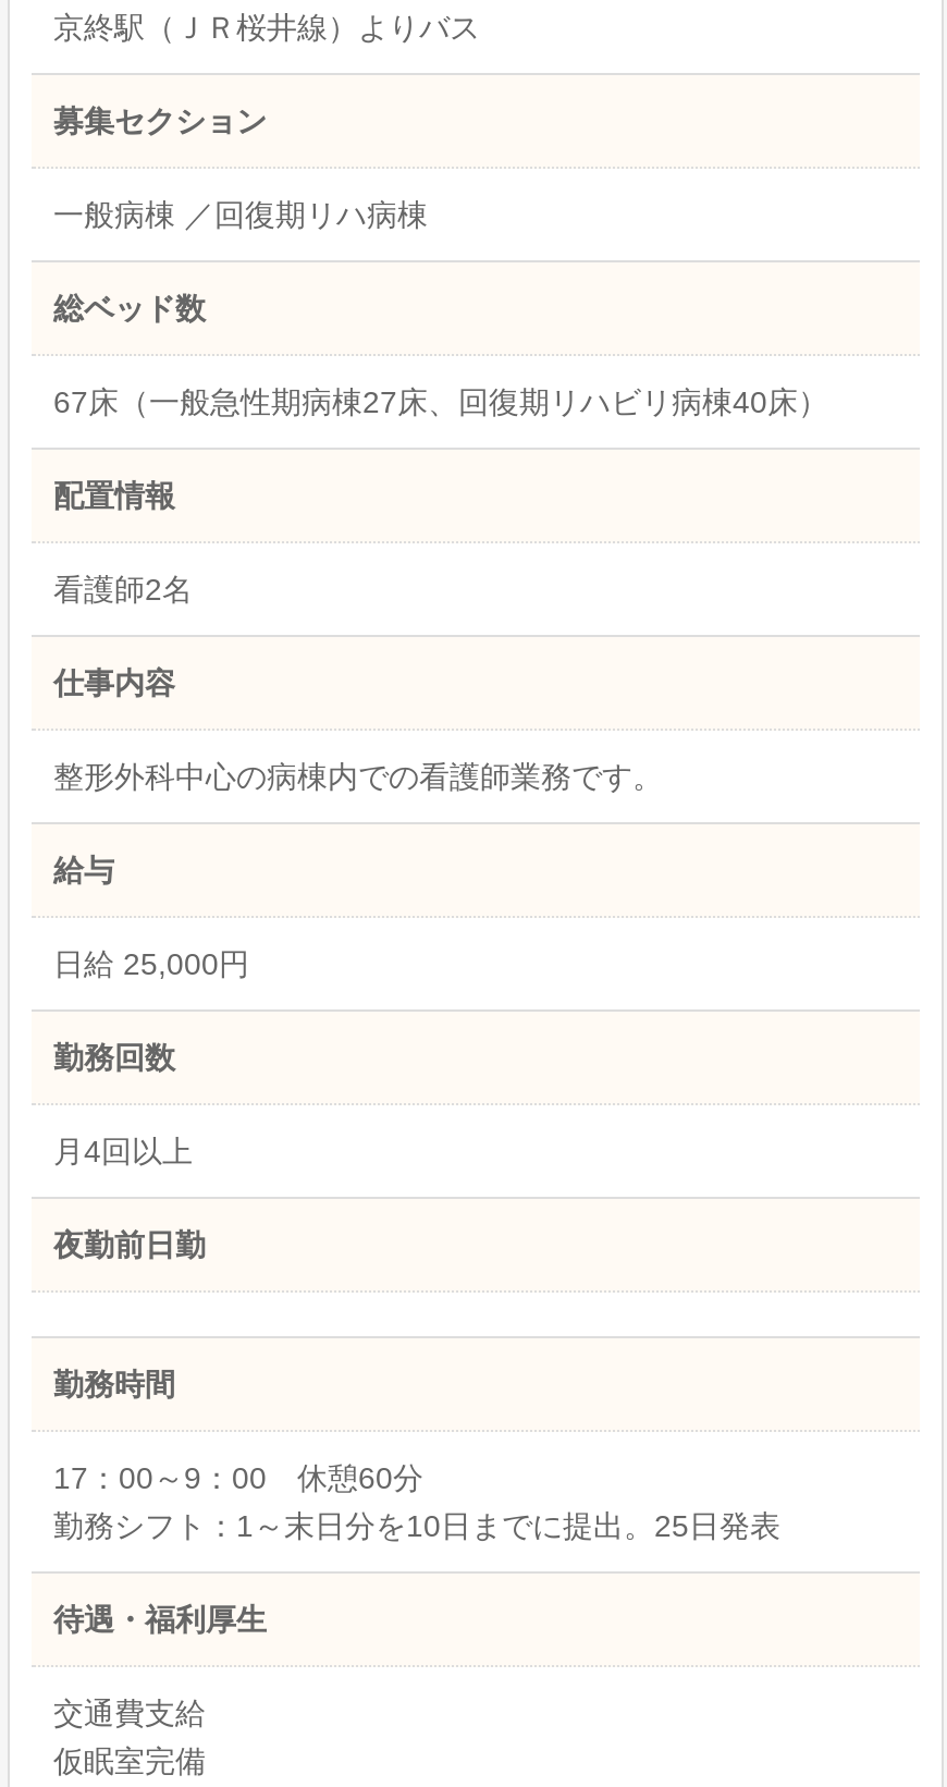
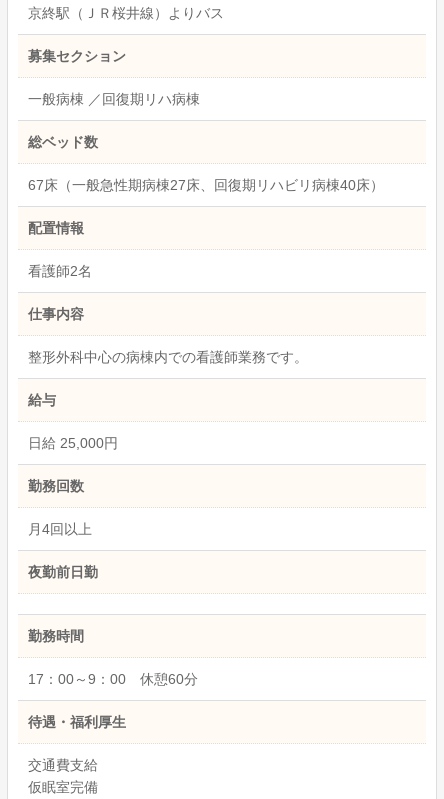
[53,1508,780,1543] 勤務シフト：1～末日分を10日までに提出。25日発表 -> none

